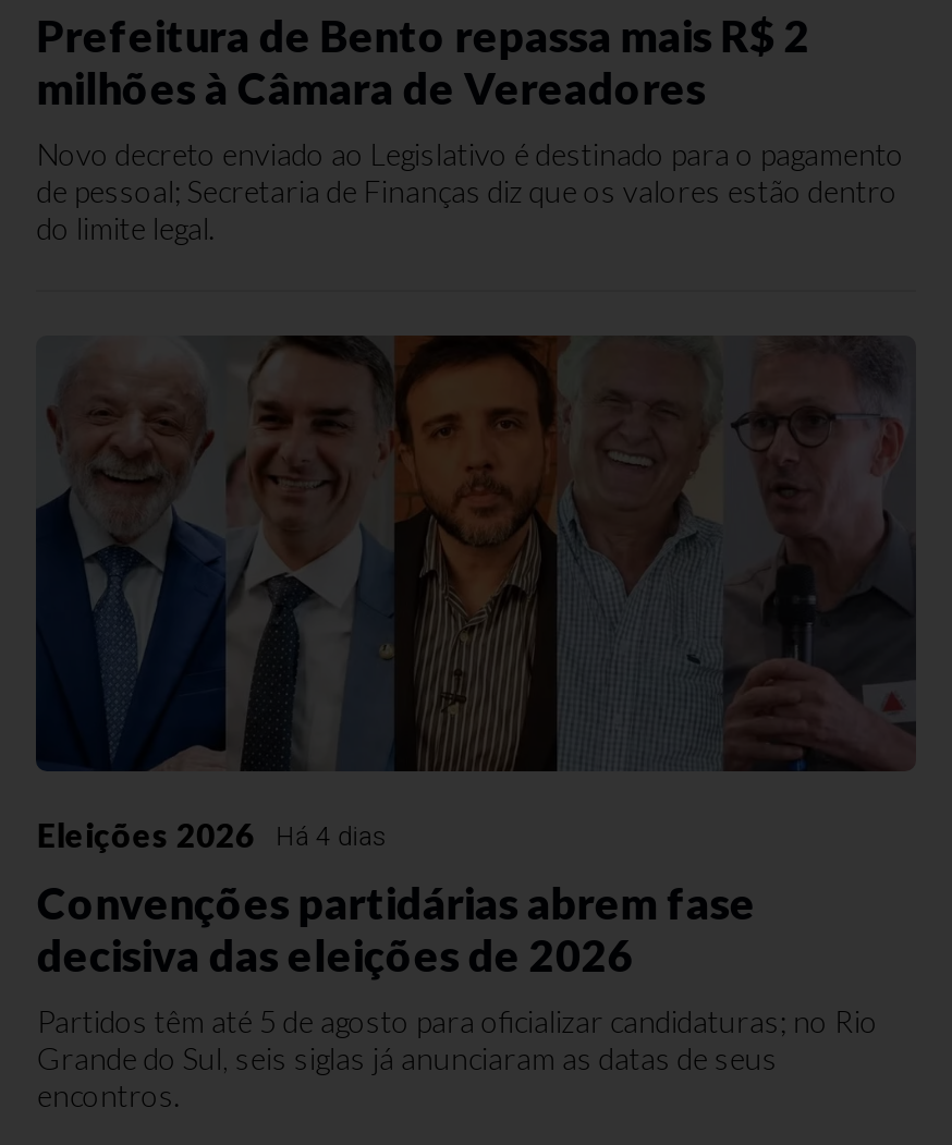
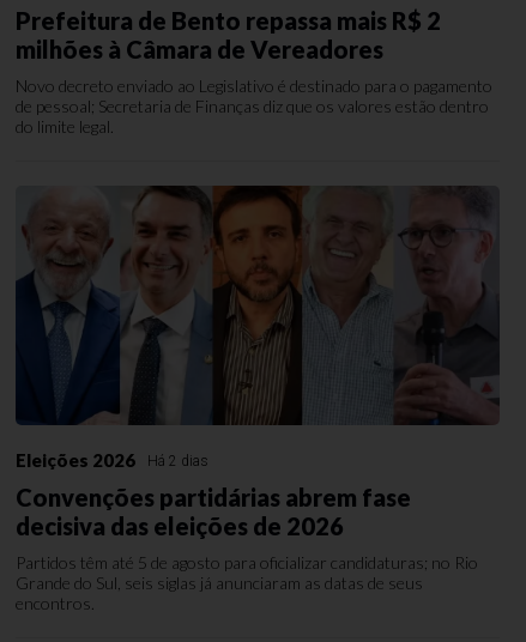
[37,815,388,855] Eleições 2026 Há 4 dias -> [16,449,209,471] Eleições 2026 Há 2 dias

